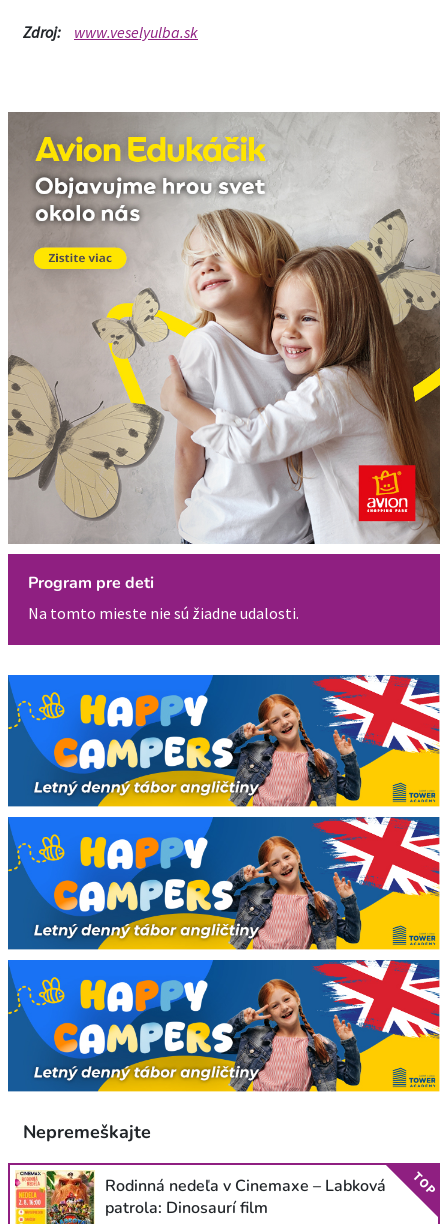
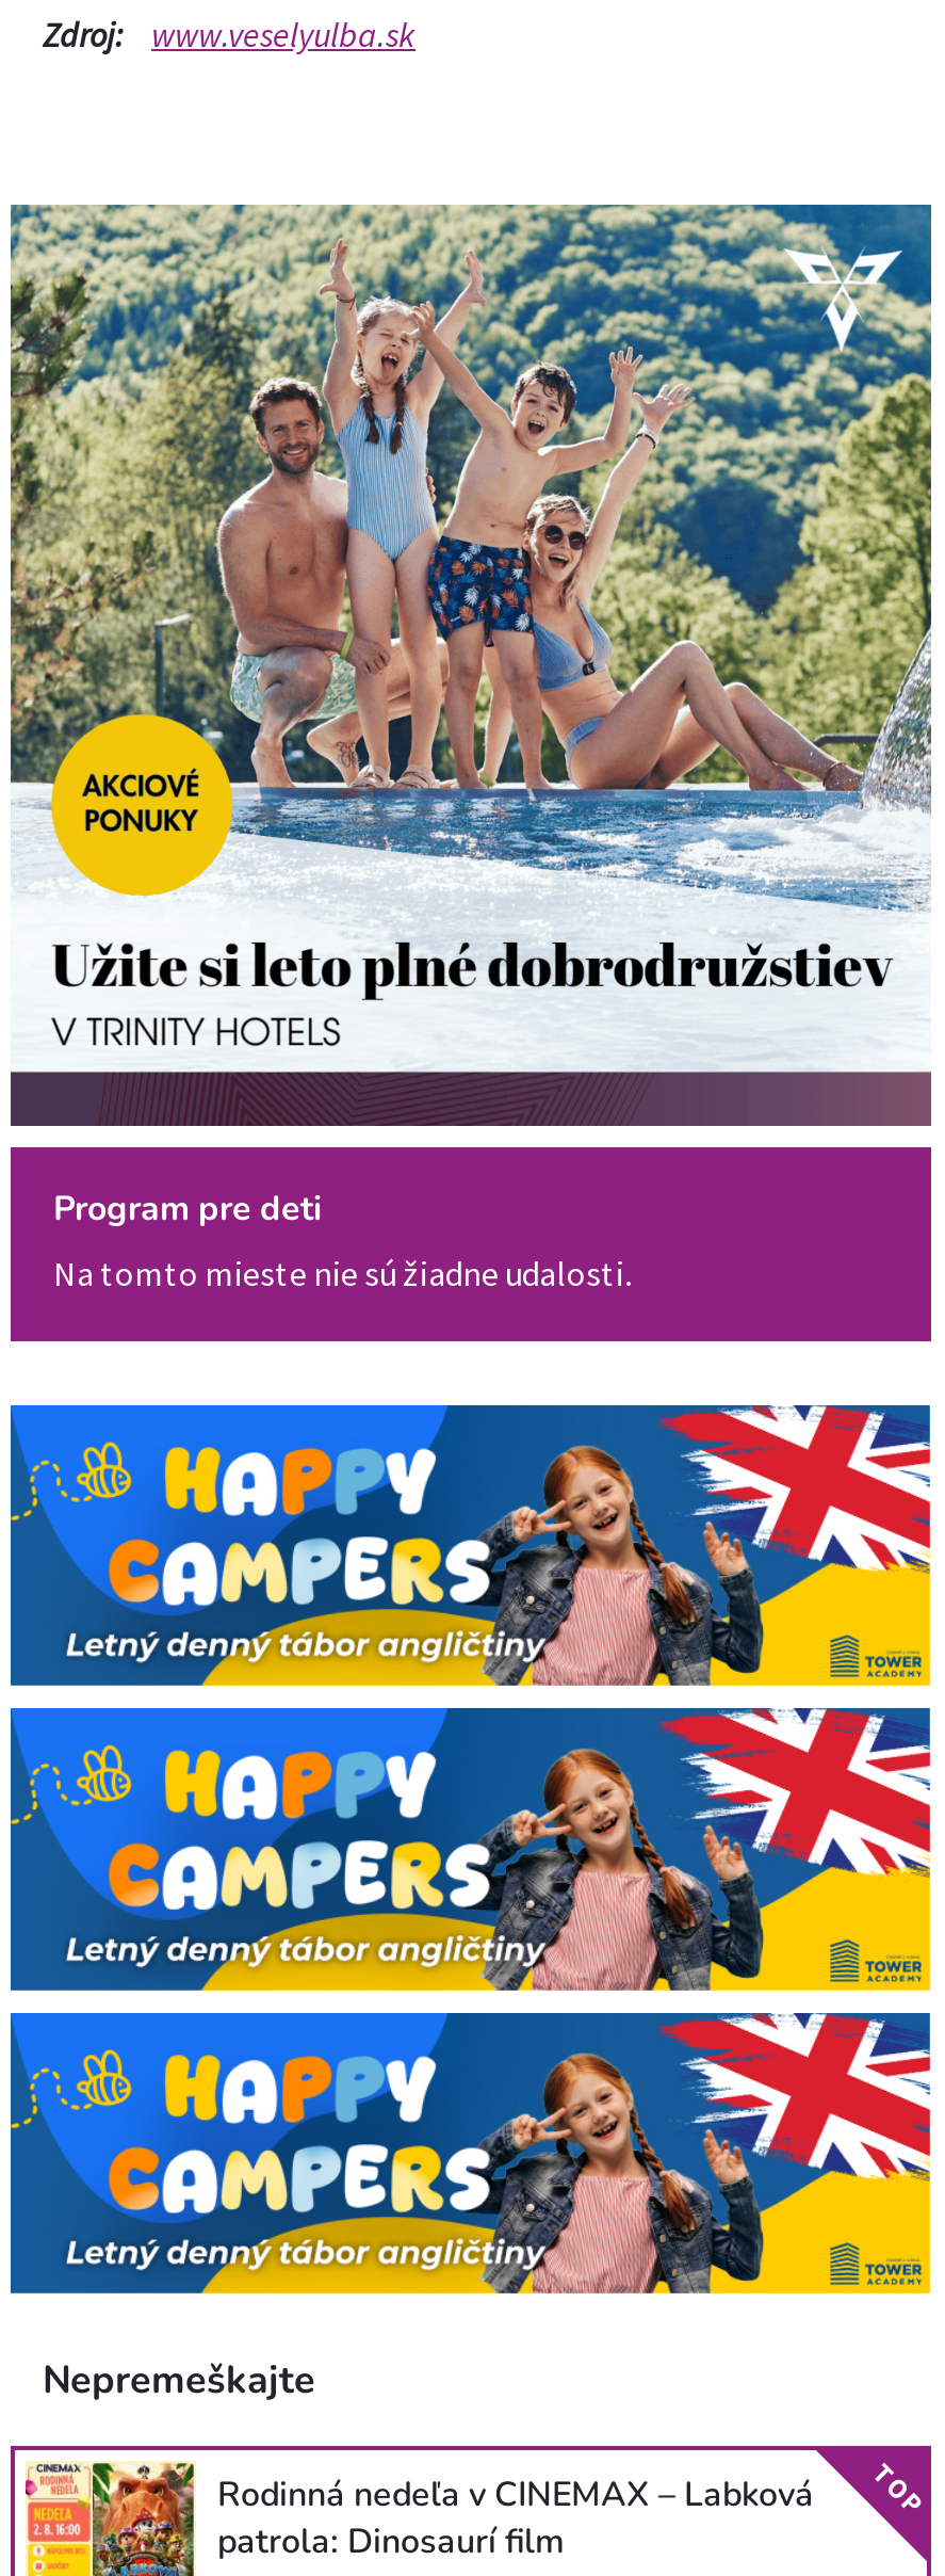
[7,112,441,544] [image] -> [11,203,933,1128] [image]
[105,1175,386,1197] Rodinná nedeľa v Cinemaxe – Labková -> [217,2472,814,2519] Rodinná nedeľa v CINEMAX – Labková

